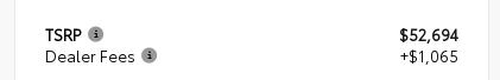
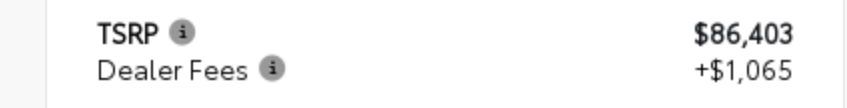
[399,24,458,45] $52,694 -> [693,14,793,50] $86,403

